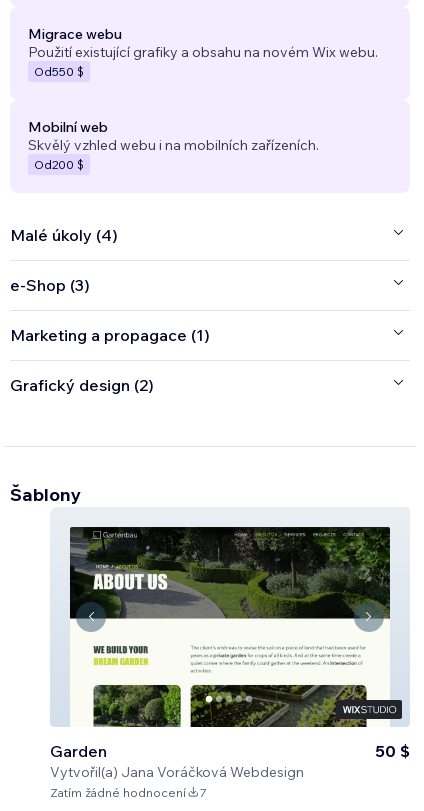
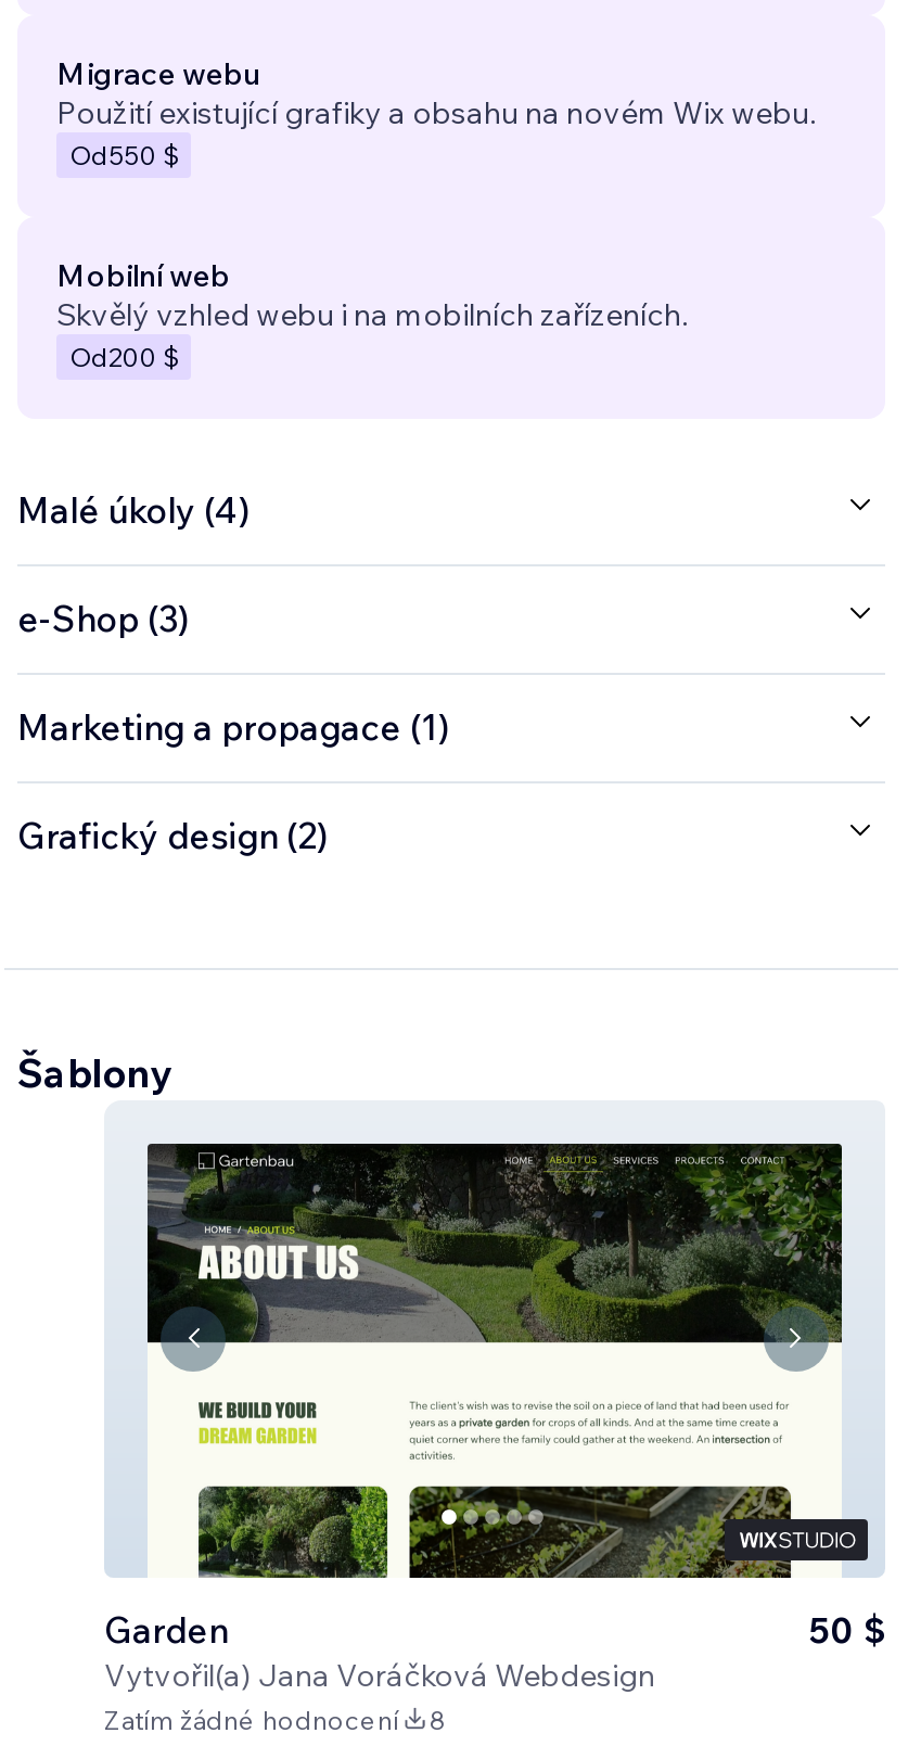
[50,785,207,800] Zatím žádné hodnocení 7 -> [104,1703,447,1735] Zatím žádné hodnocení 8

